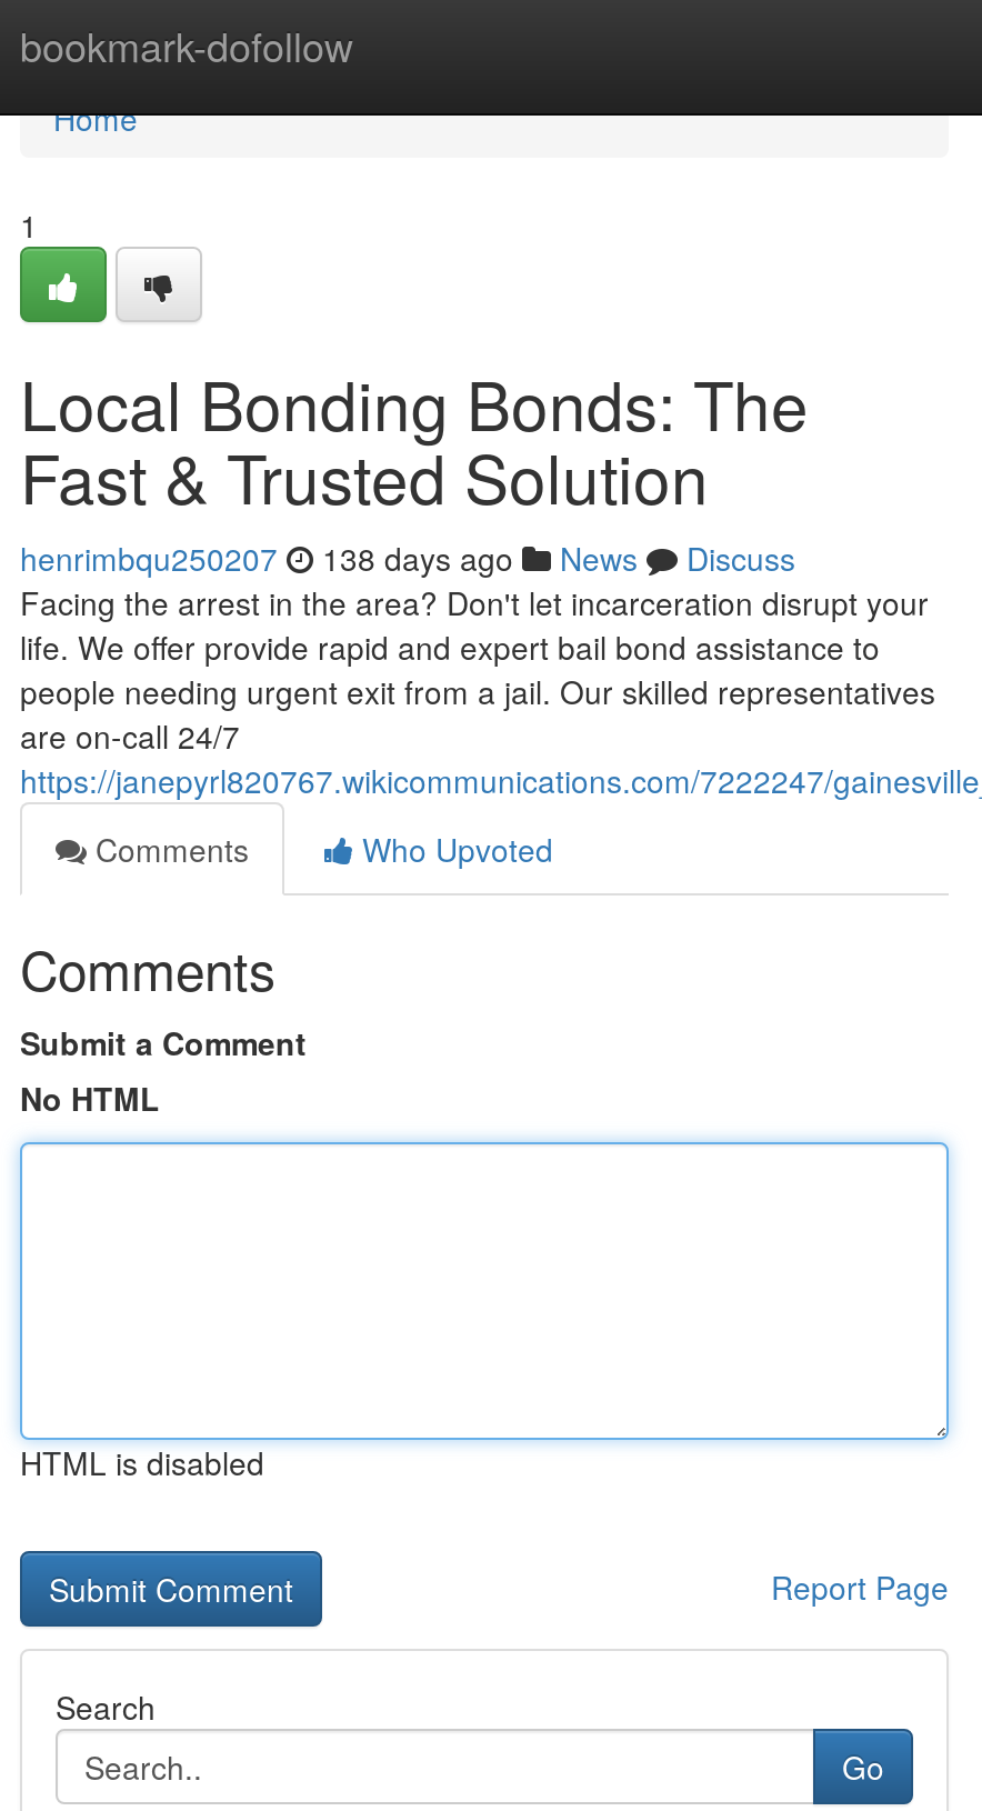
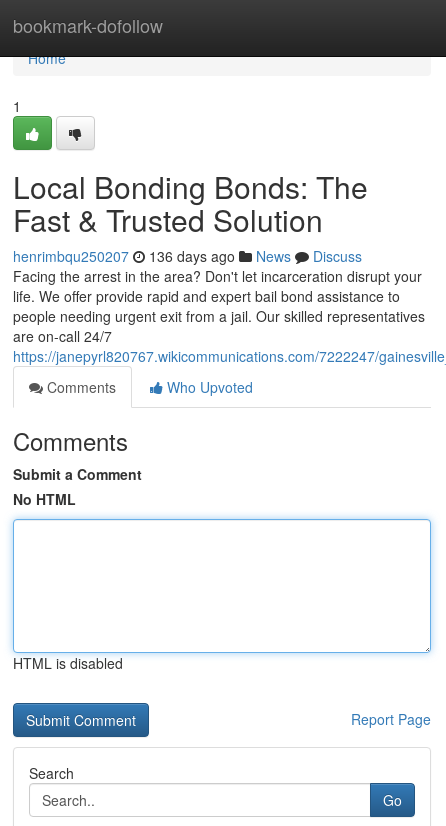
[20,536,795,580] henrimbqu250207 138 days ago News Discuss -> [13,246,362,266] henrimbqu250207 136 days ago News Discuss

